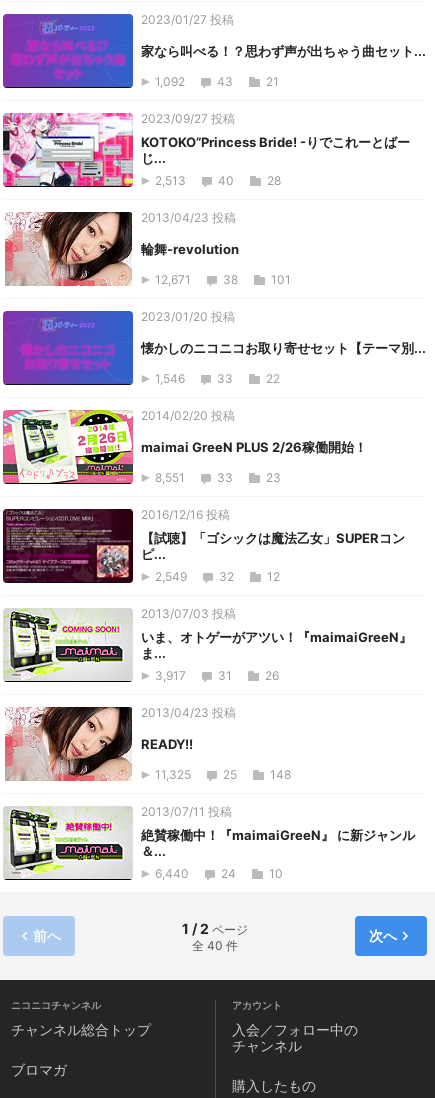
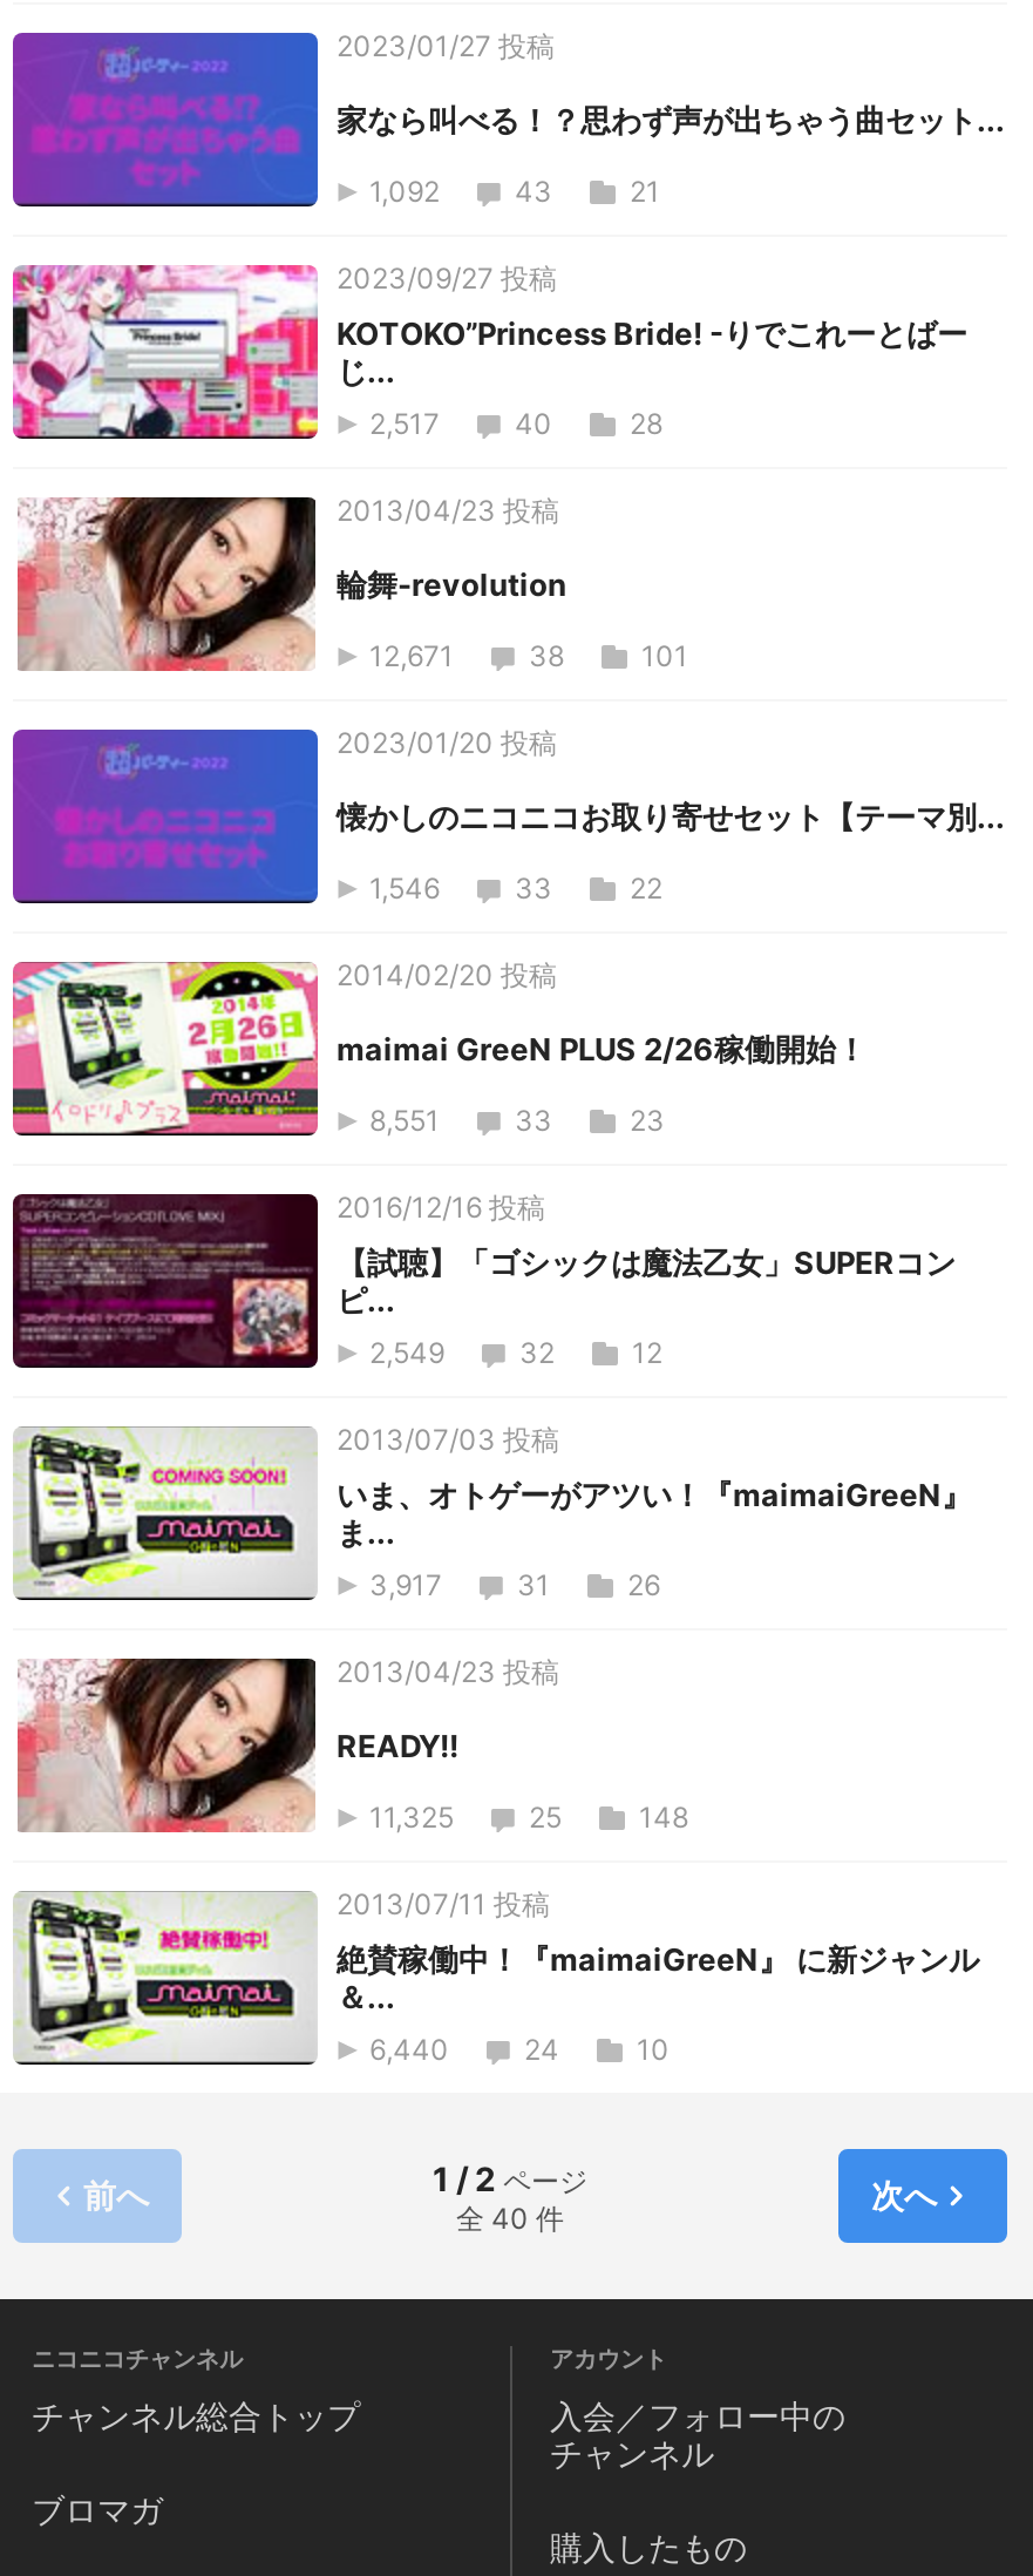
[155,173,186,188] 2,513 -> [369,406,440,441] 2,517

